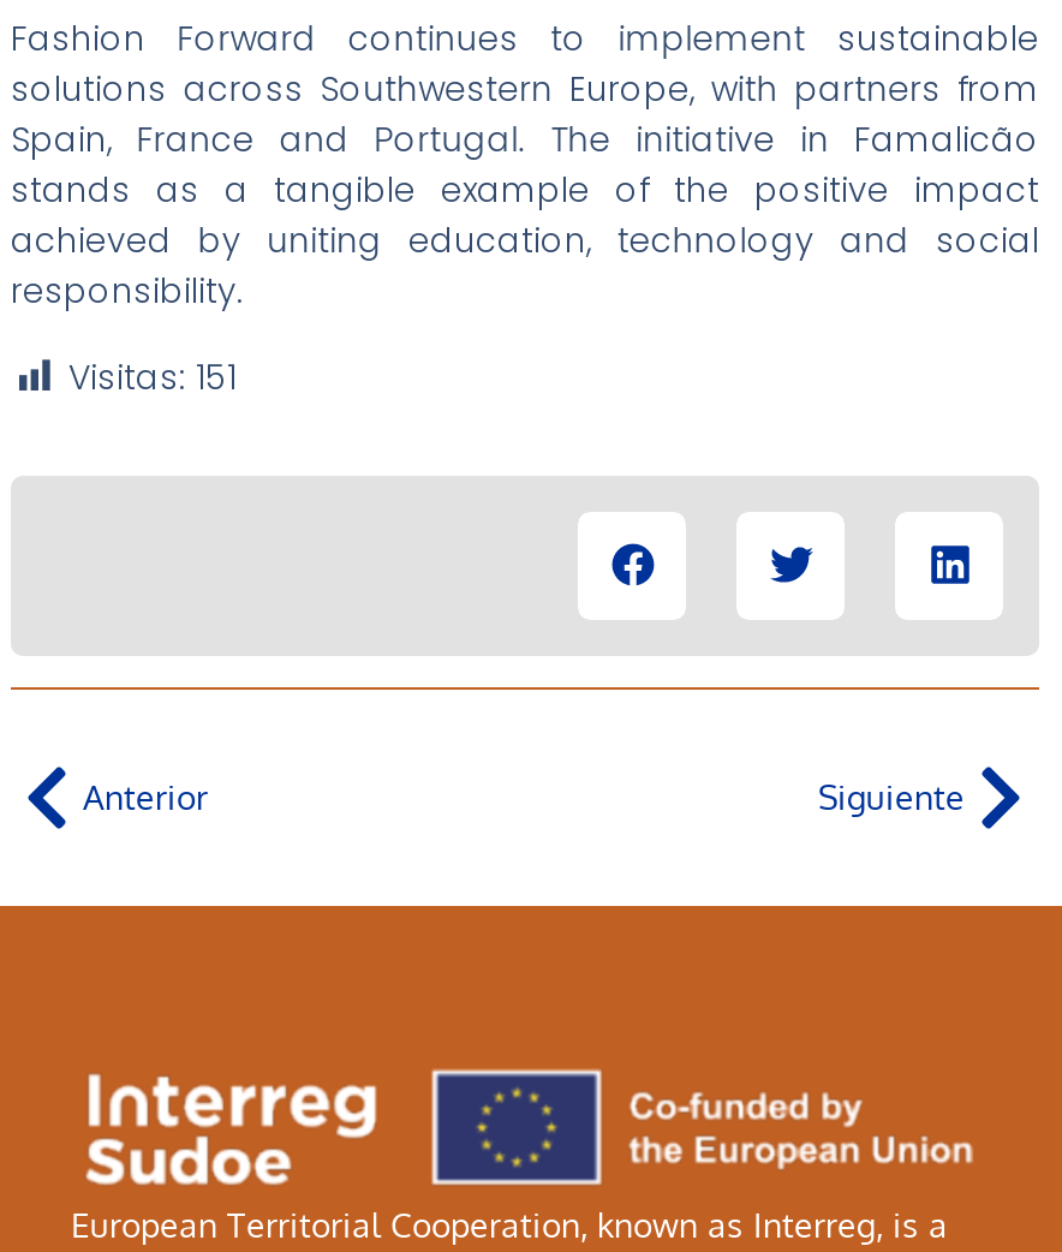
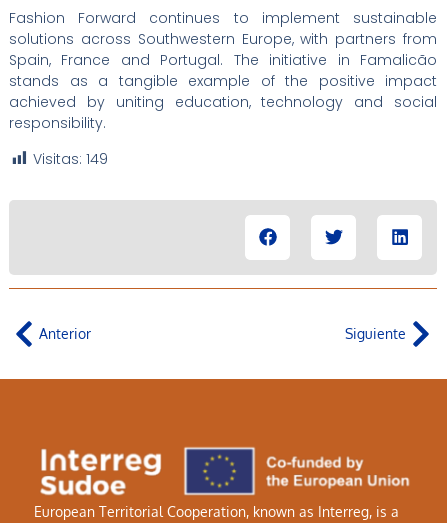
[68,352,237,400] Visitas: 151 -> [33,149,108,169] Visitas: 149

